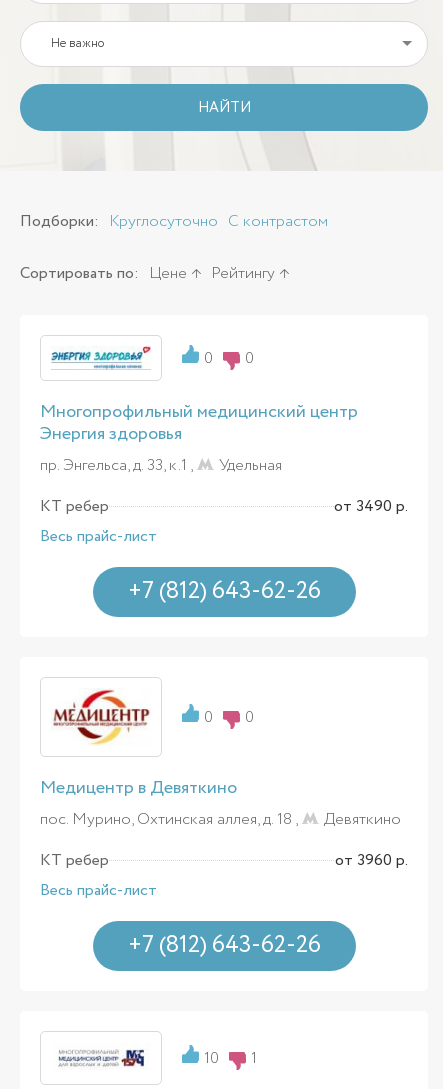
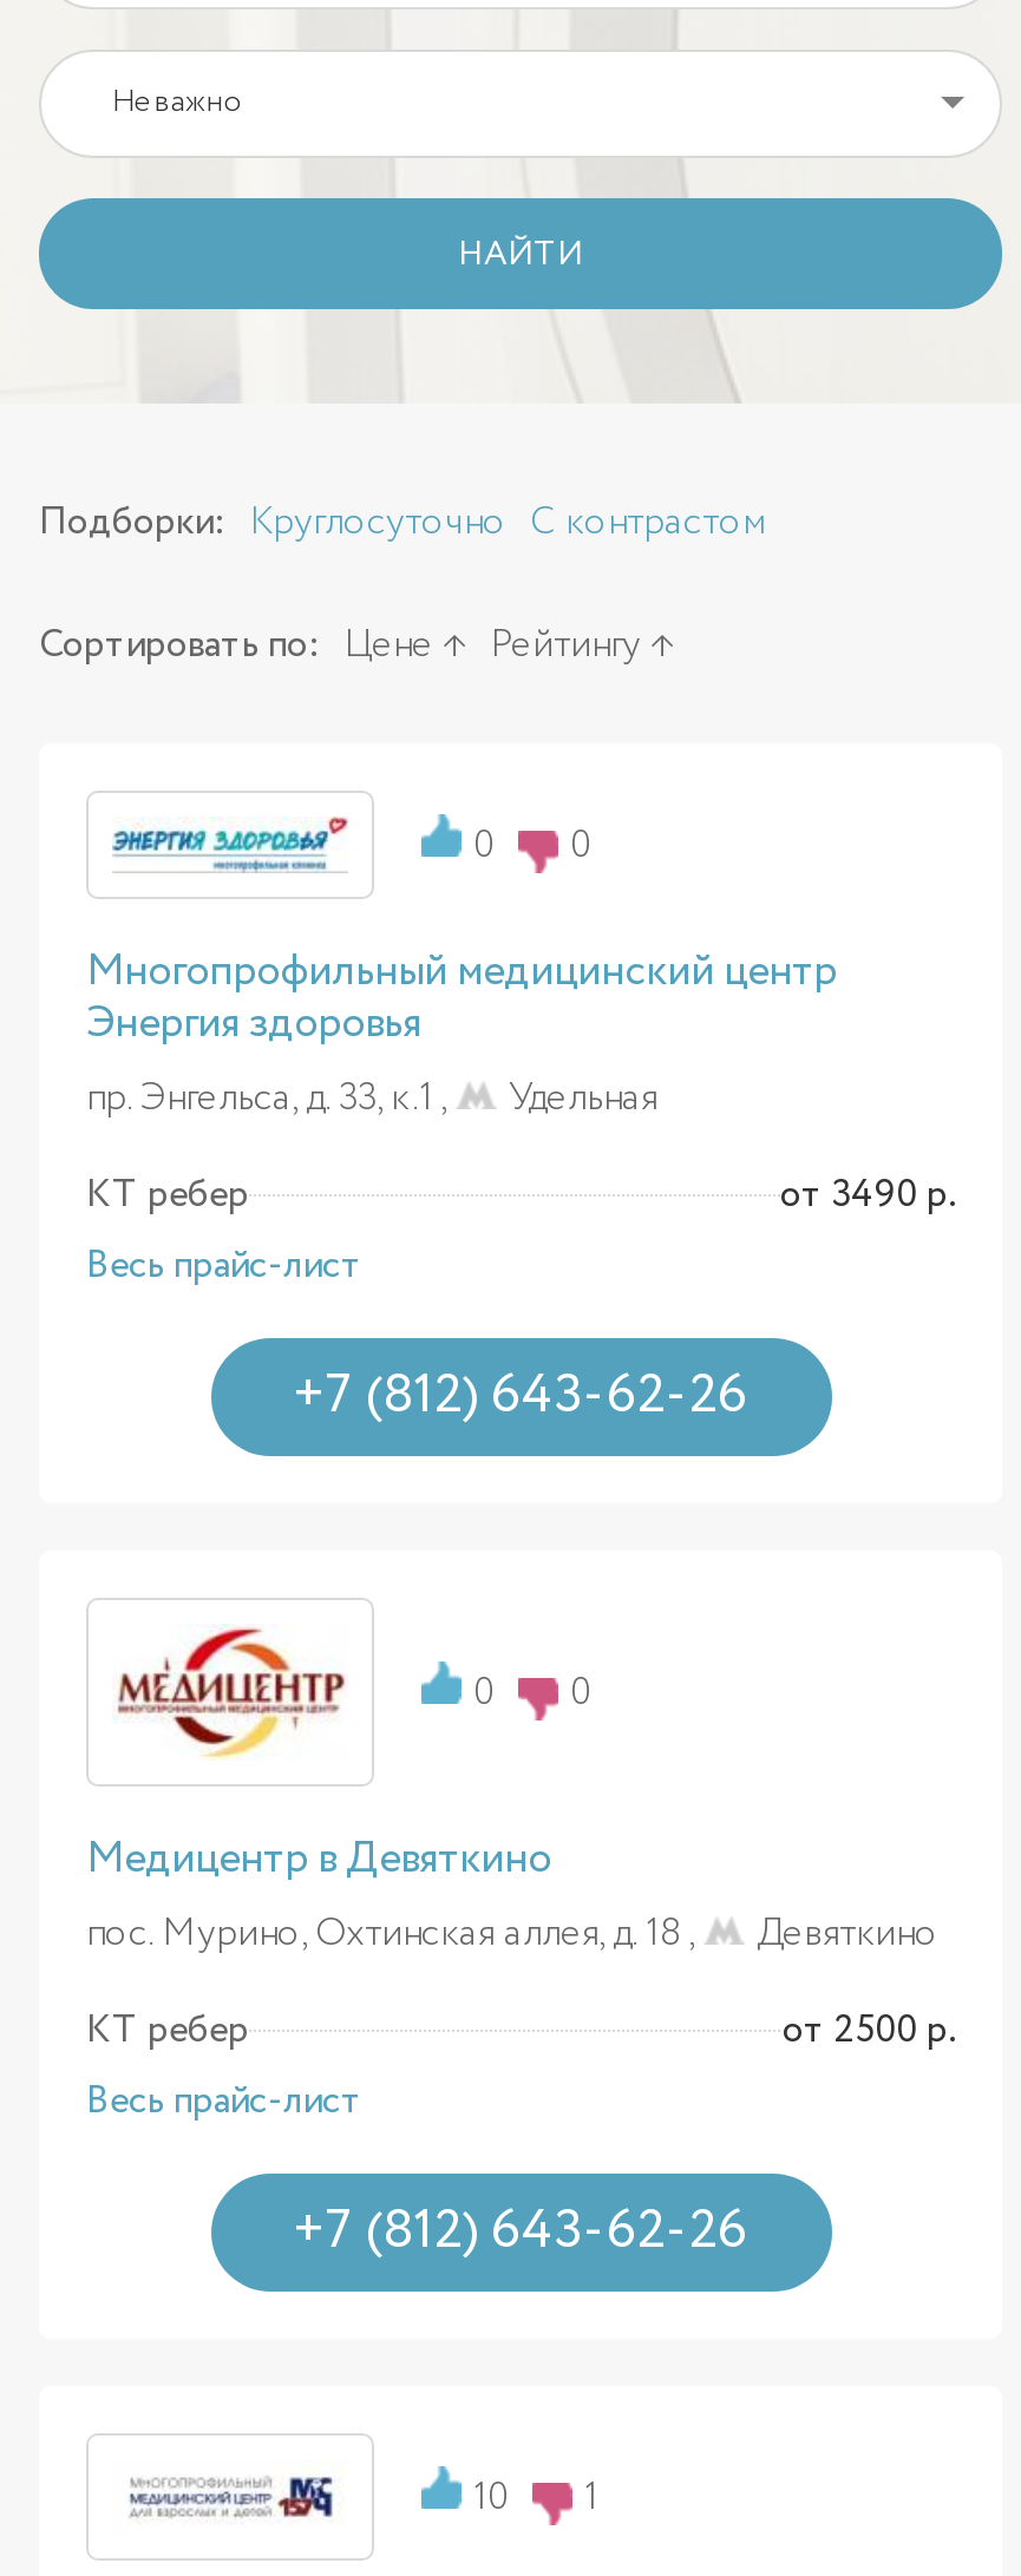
[335,849,408,872] от 3960 р. -> [783,2003,955,2057] от 2500 р.

